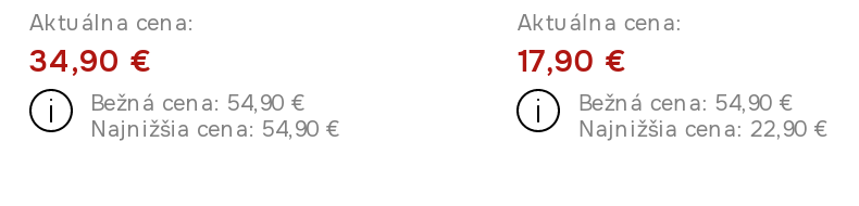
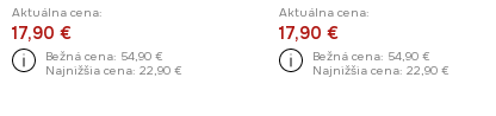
[29,40,151,79] 34,90 € -> [12,22,72,43] 17,90 €
[90,115,340,143] Najnižšia cena: 54,90 € -> [45,63,182,78] Najnižšia cena: 22,90 €

